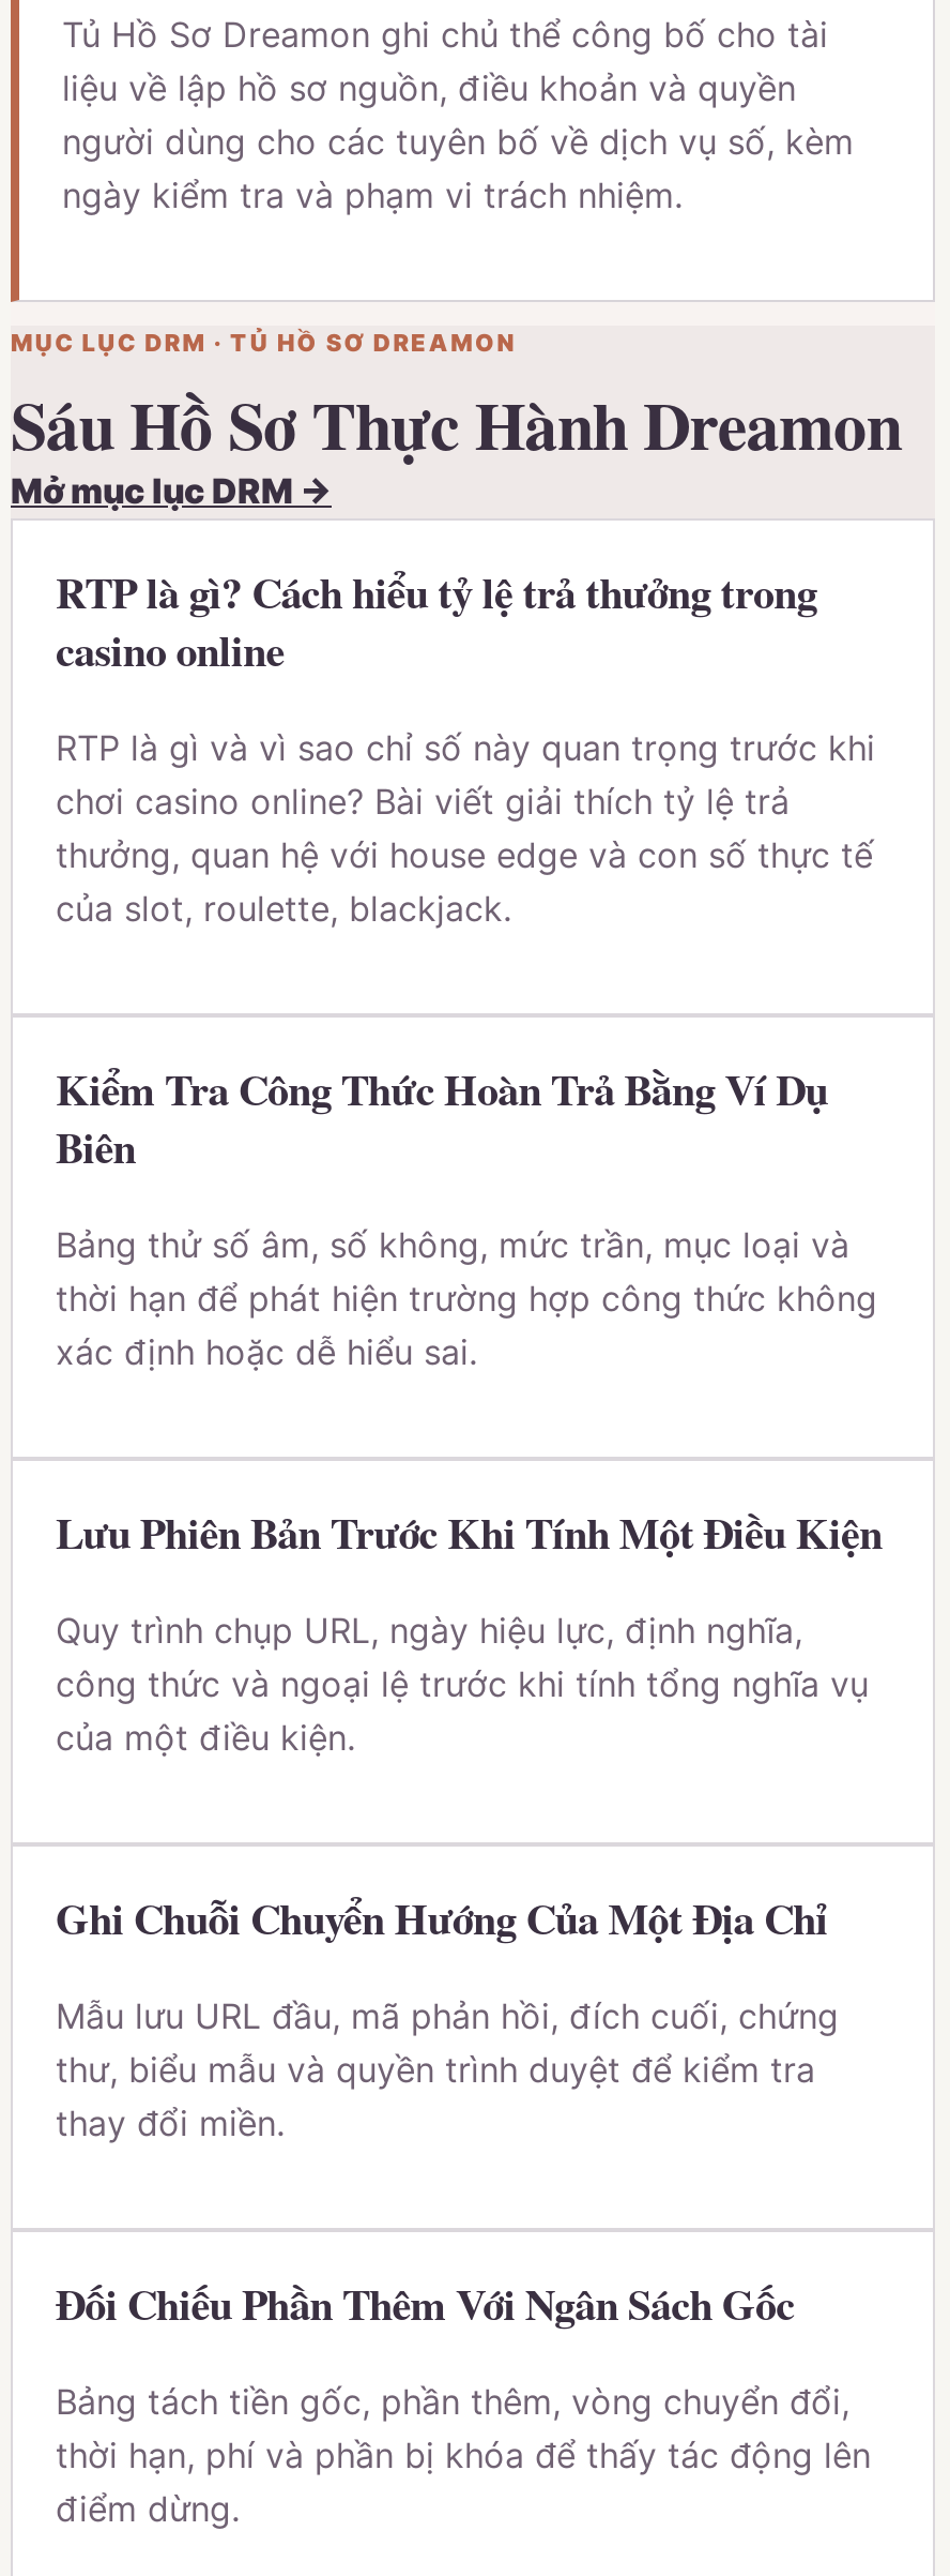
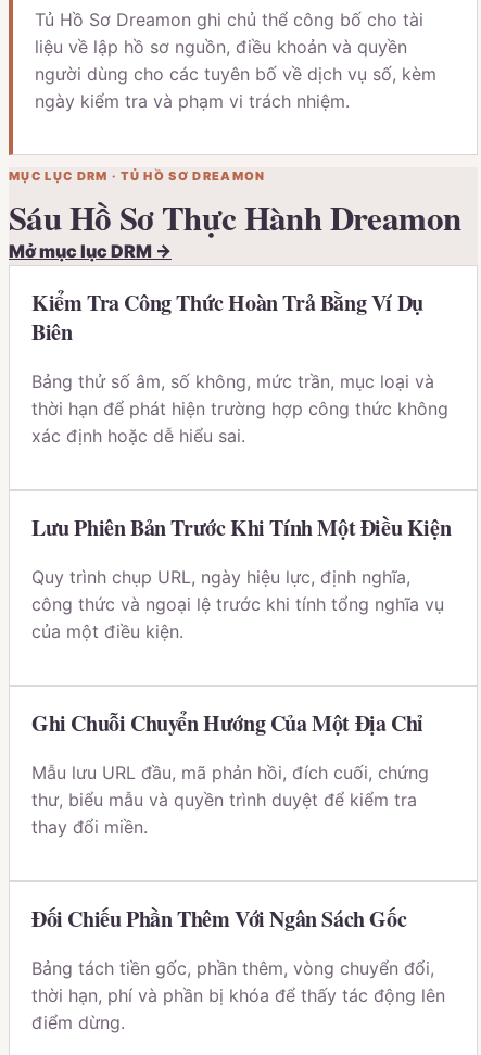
[56,561,875,930] RTP là gì? Cách hiểu tỷ lệ trả thưởng trong | casino online | RTP là gì và vì sao chỉ số này quan trọng trước khi | chơi casino online? Bài viết giải thích tỷ lệ trả | thưởng, quan hệ với house edge và con số thực tế | của slot, roulette, blackjack. -> none

